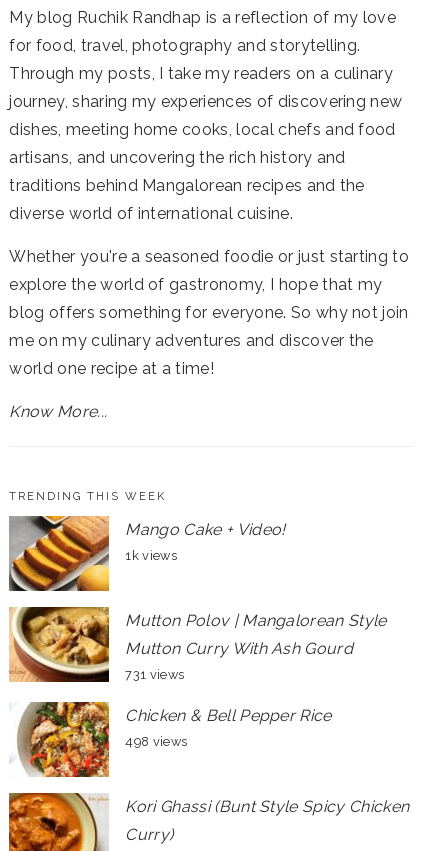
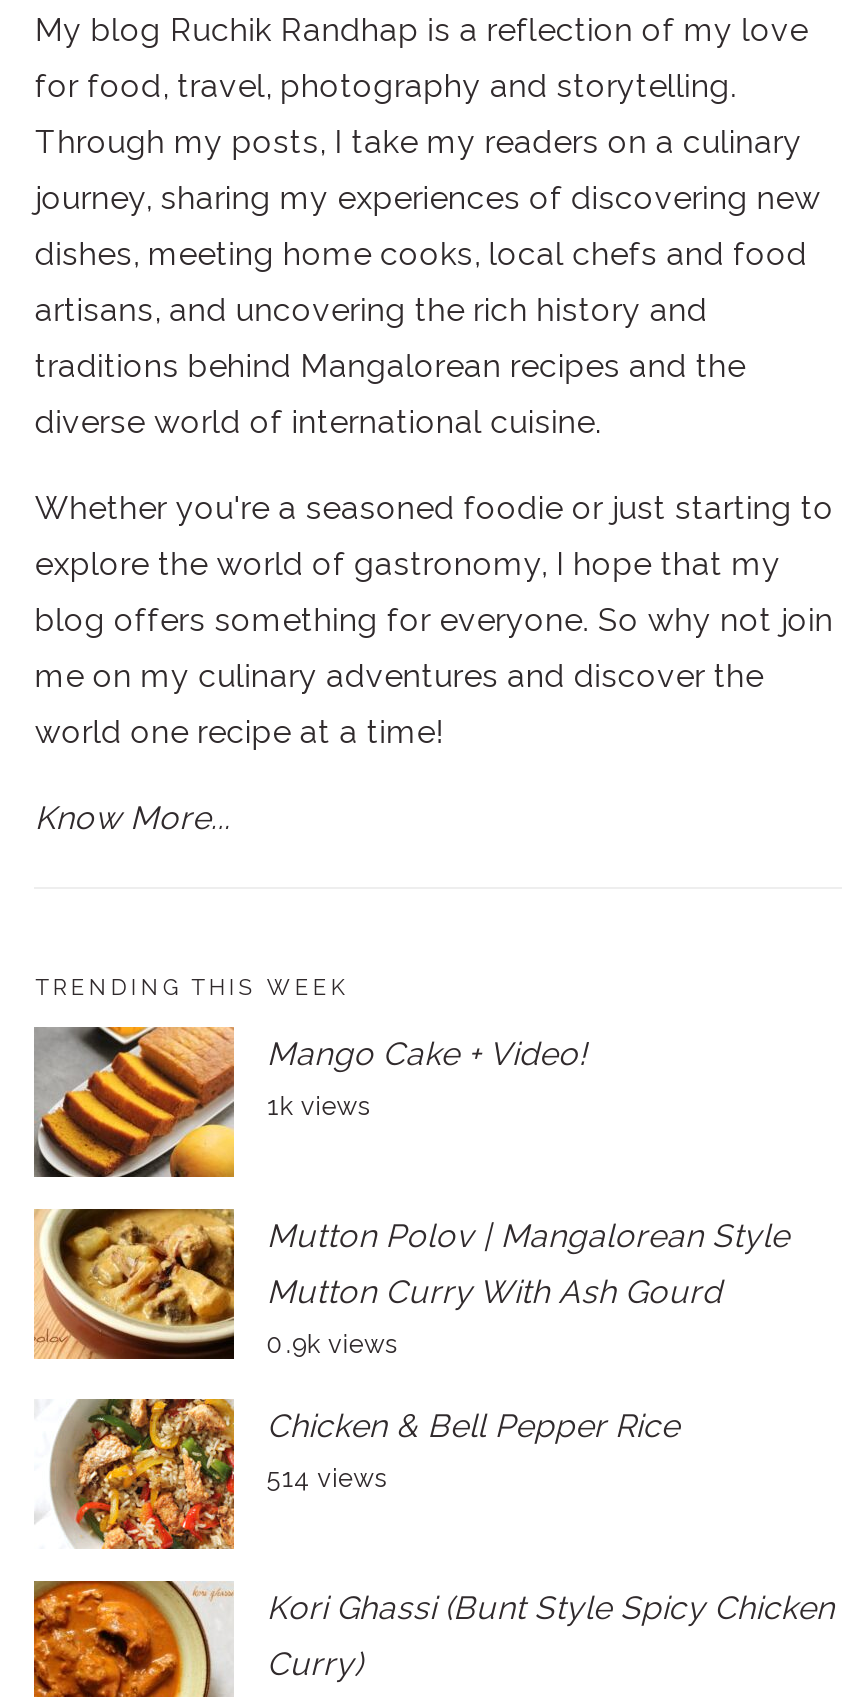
[125,667,184,682] 731 views -> [267,1330,397,1360] 0.9k views
[125,734,187,749] 498 views -> [267,1464,387,1494] 514 views

